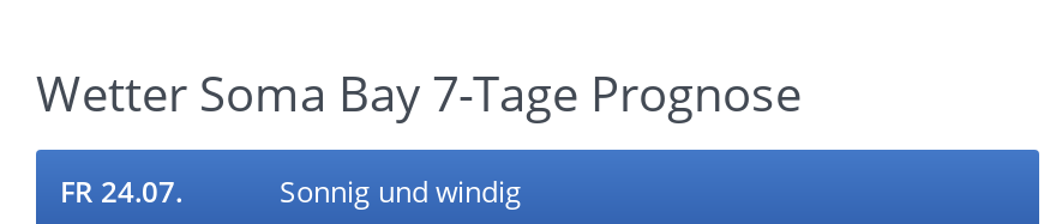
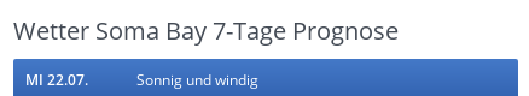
[60,171,182,212] FR 24.07. -> [25,70,88,90] MI 22.07.

